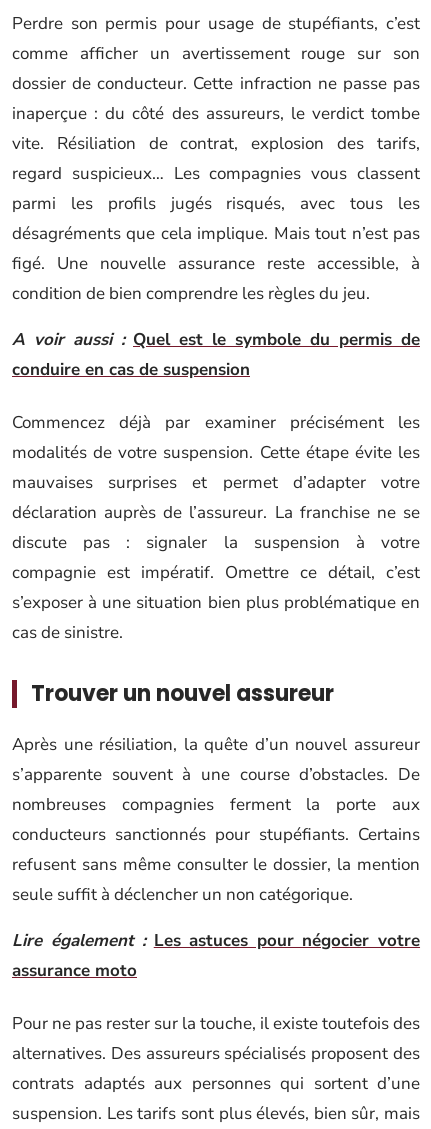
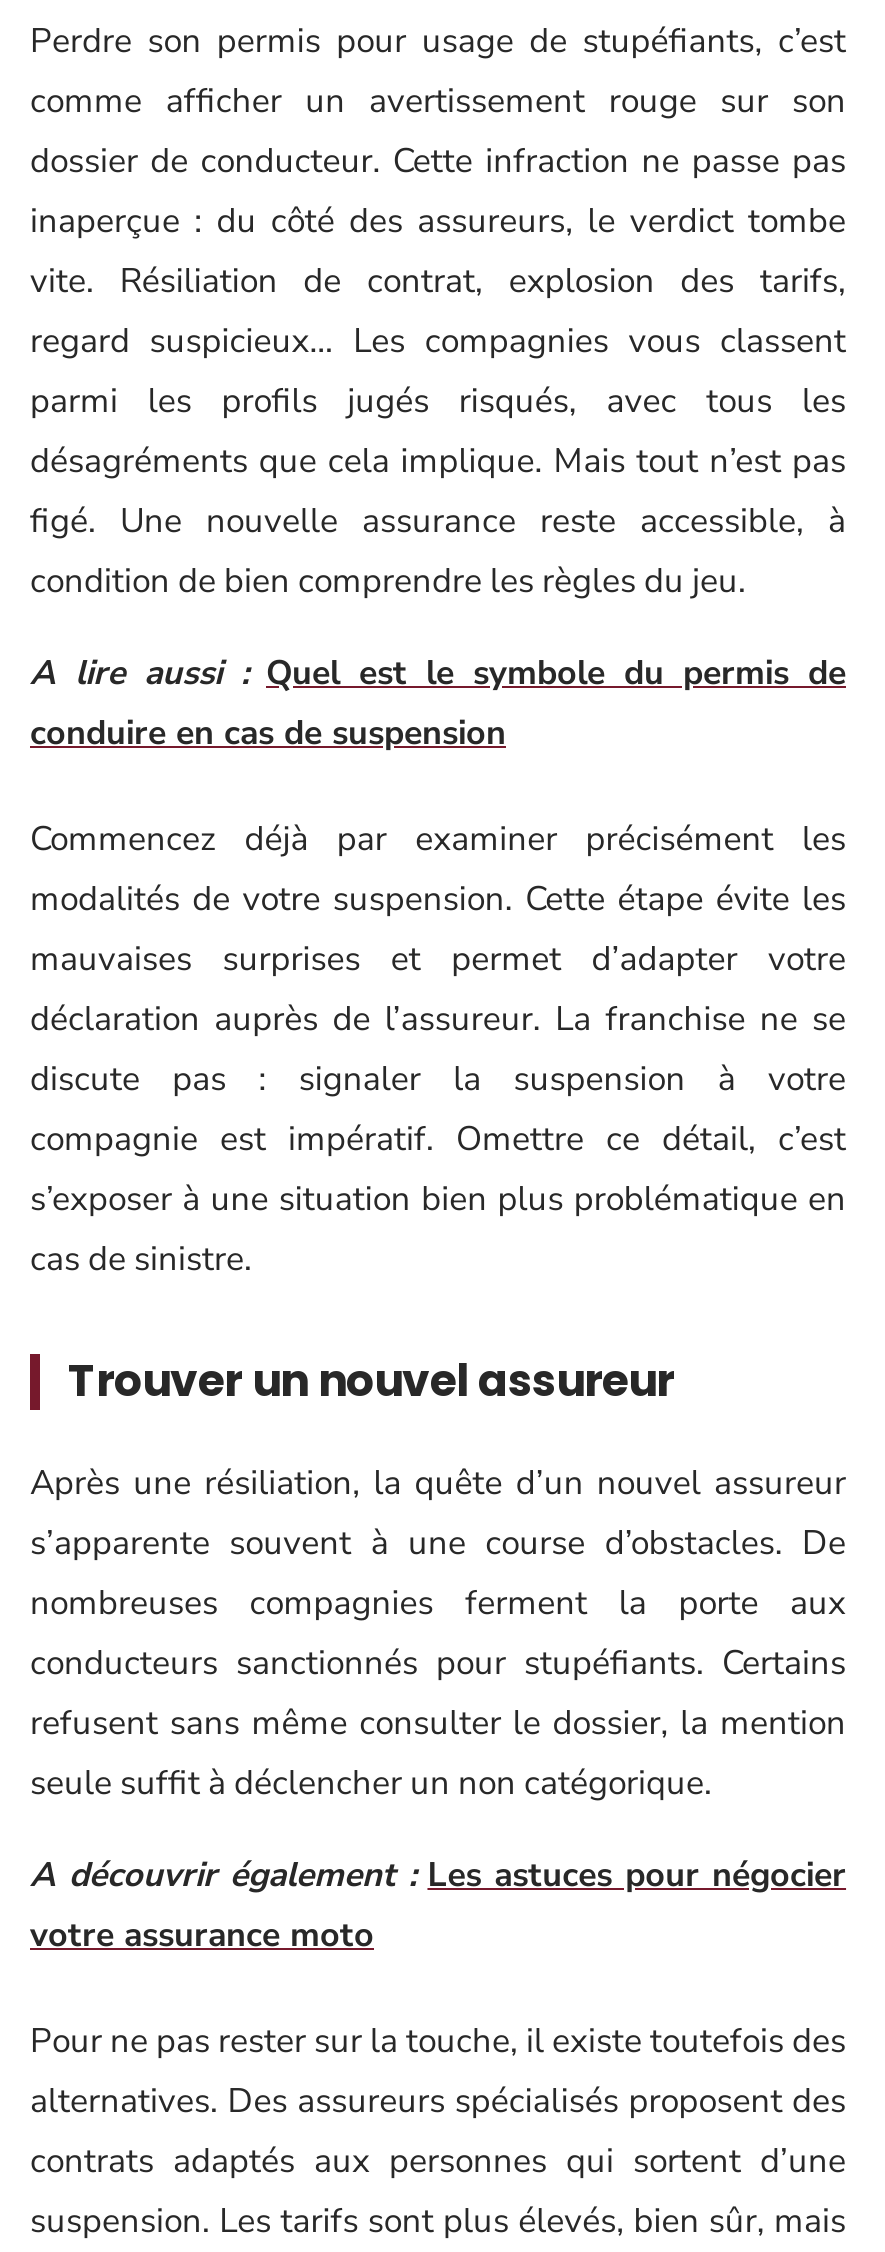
[12,328,420,351] A voir aussi : Quel est le symbole du permis de -> [30,650,846,696] A lire aussi : Quel est le symbole du permis de
[12,929,420,982] Lire également : Les astuces pour négocier votre | assurance moto -> [30,1852,846,1958] A découvrir également : Les astuces pour négocier | votre assurance moto

